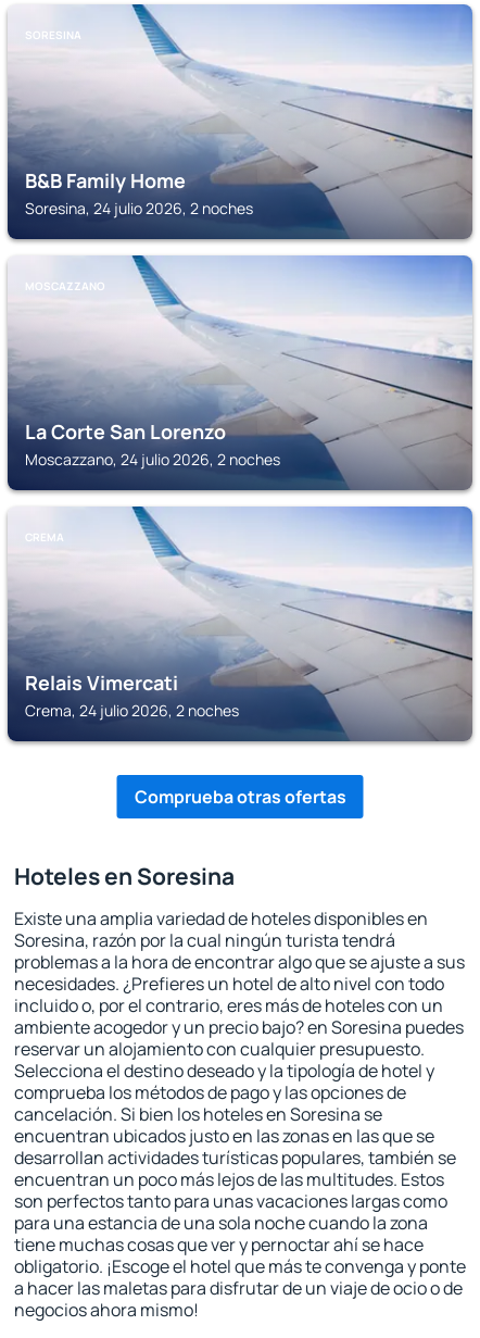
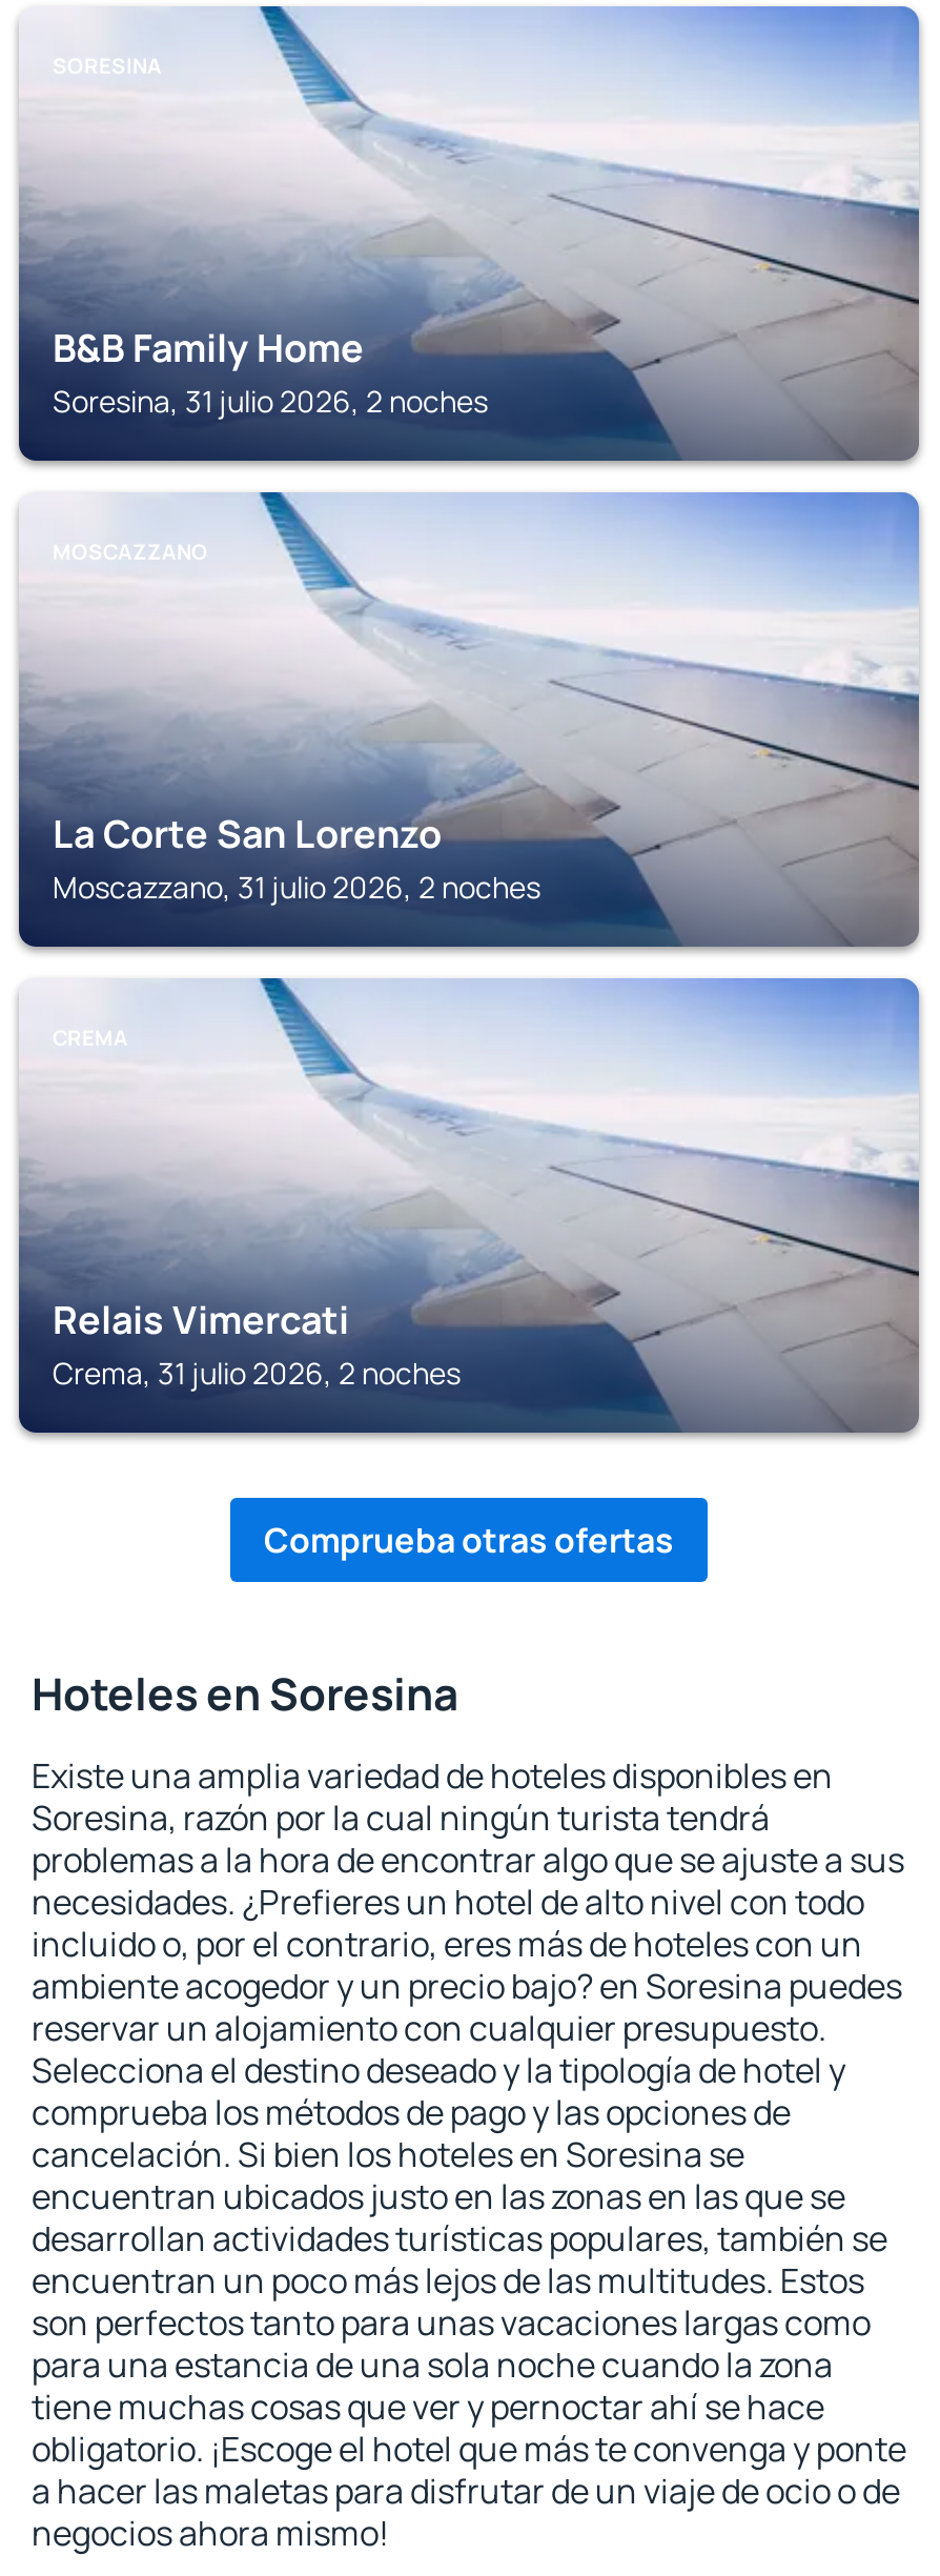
[25,198,253,218] Soresina, 24 julio 2026, 2 noches -> [53,381,488,421] Soresina, 31 julio 2026, 2 noches
[25,449,280,470] Moscazzano, 24 julio 2026, 2 noches -> [53,867,540,907] Moscazzano, 31 julio 2026, 2 noches
[25,700,239,721] Crema, 24 julio 2026, 2 noches -> [53,1353,461,1393] Crema, 31 julio 2026, 2 noches

